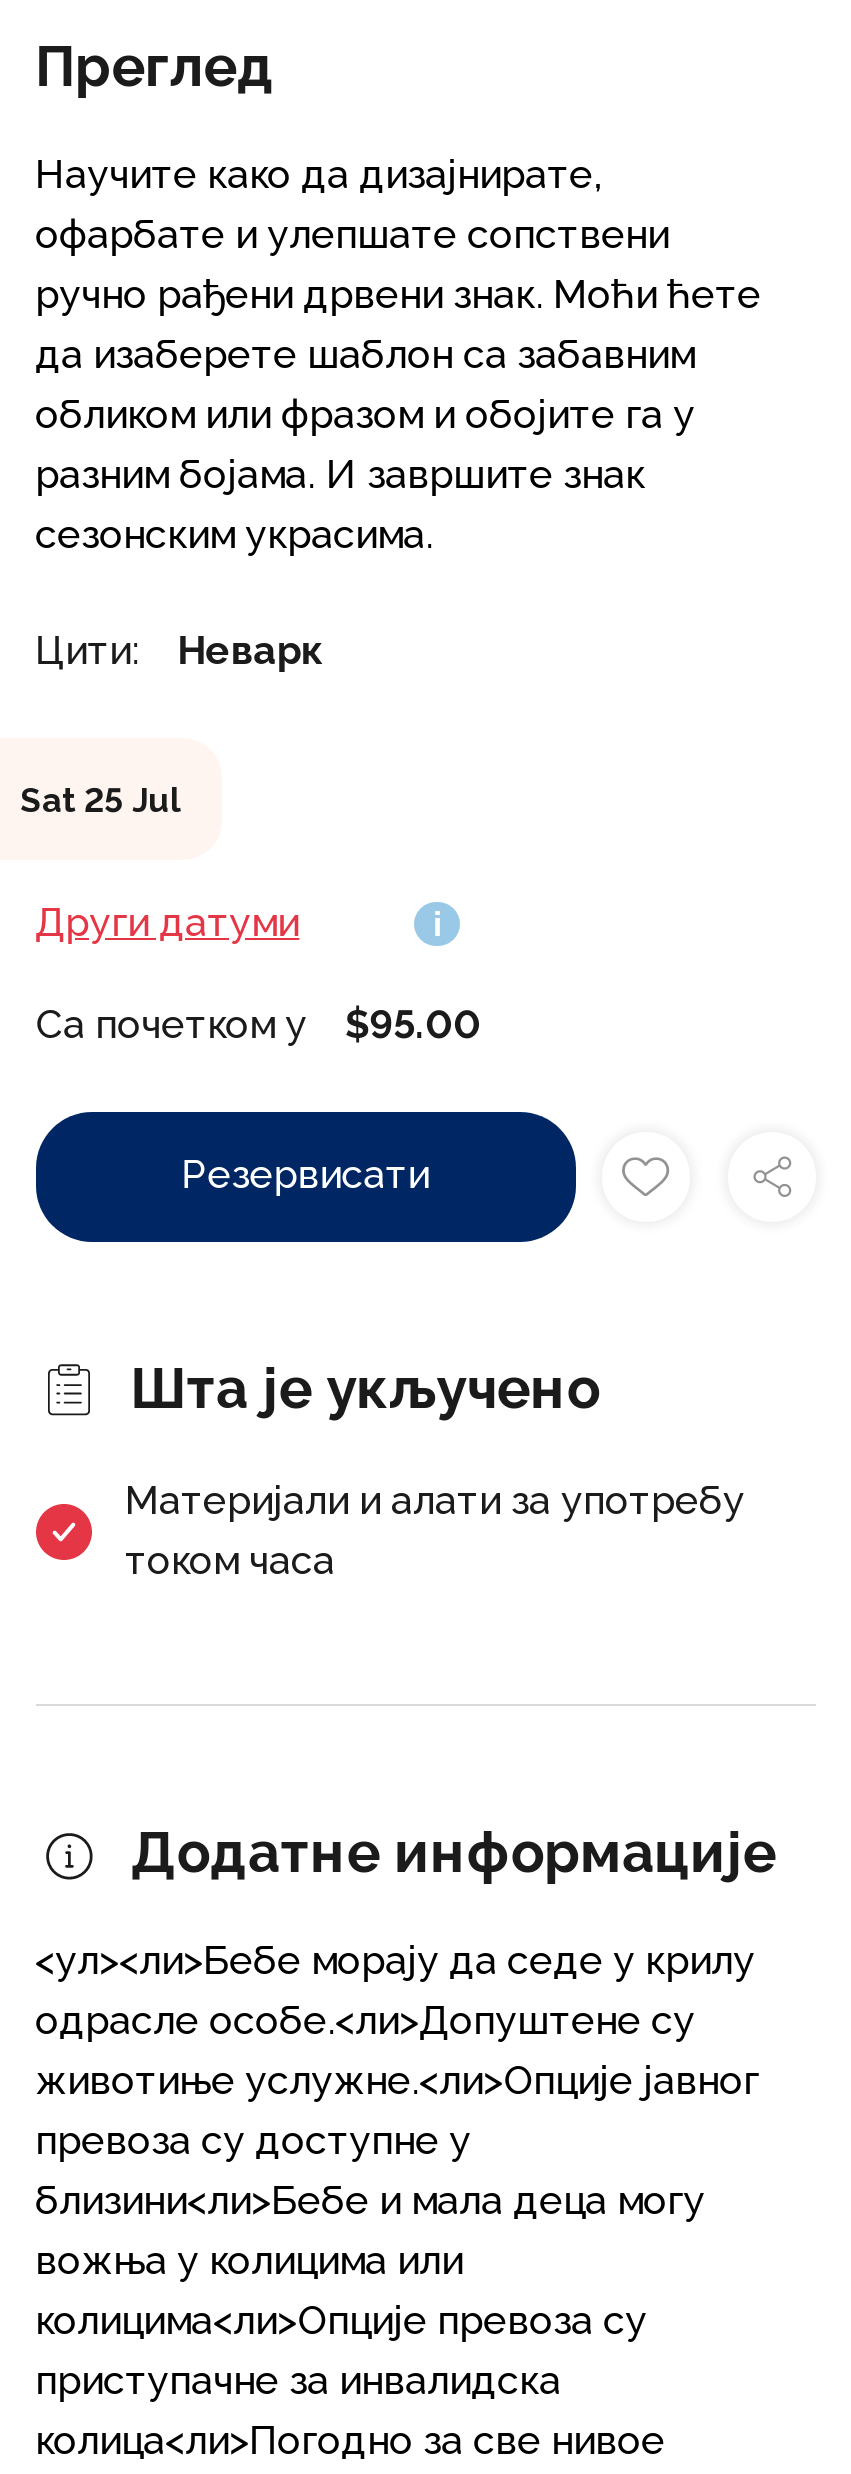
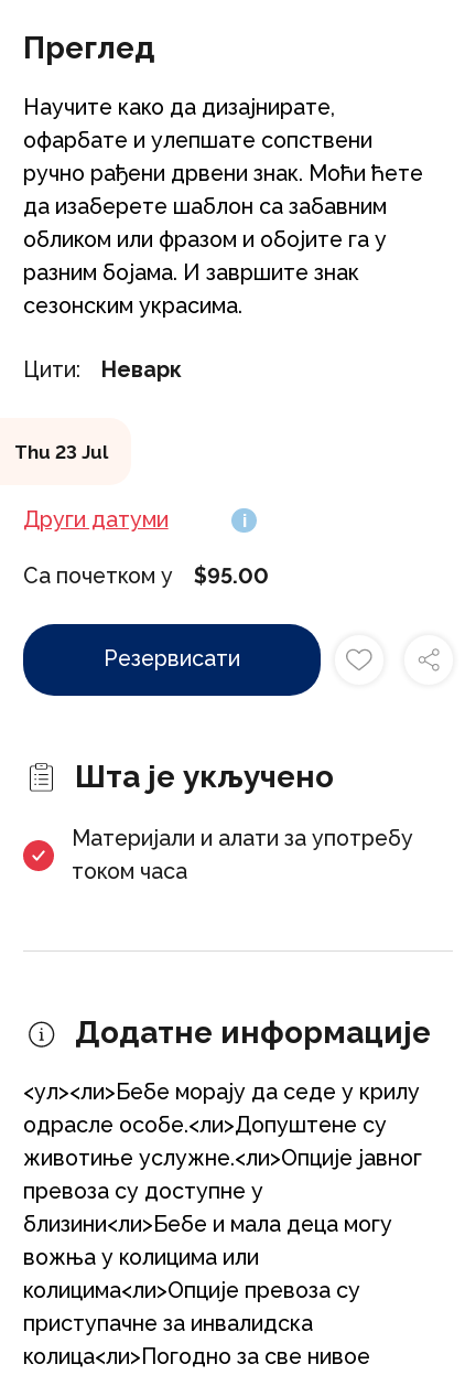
[20,779,180,819] Sat 25 Jul -> [14,441,108,463] Thu 23 Jul

